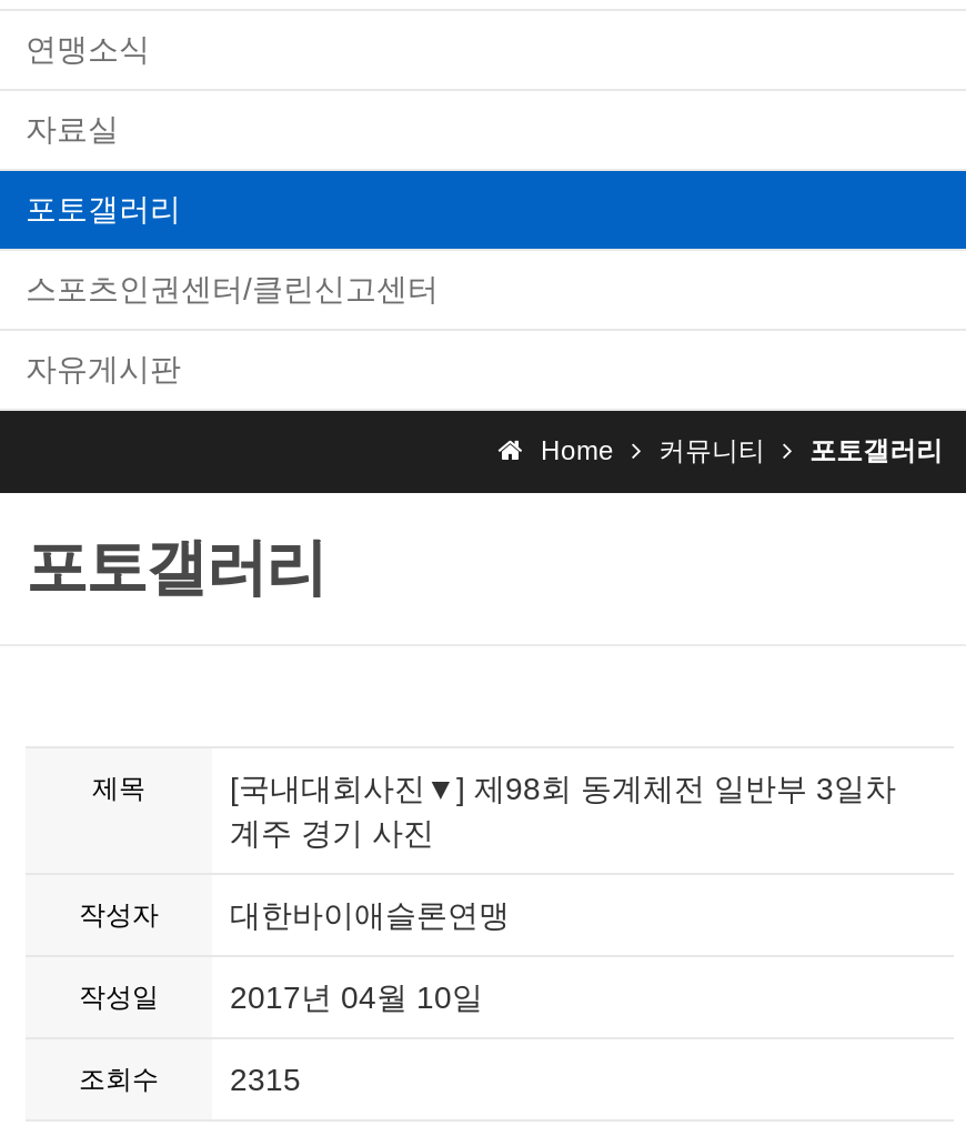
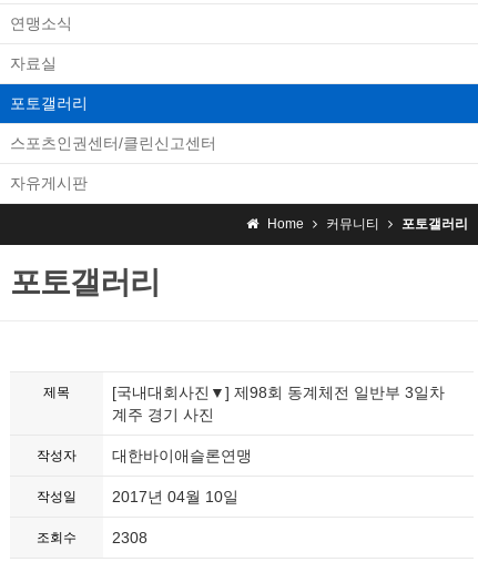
[230,1062,301,1097] 2315 -> [112,529,148,546] 2308

